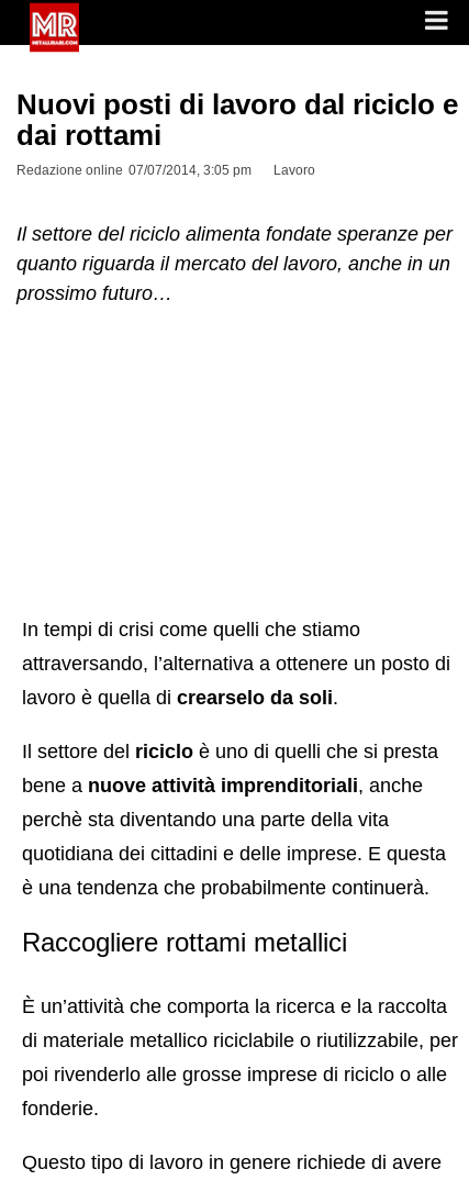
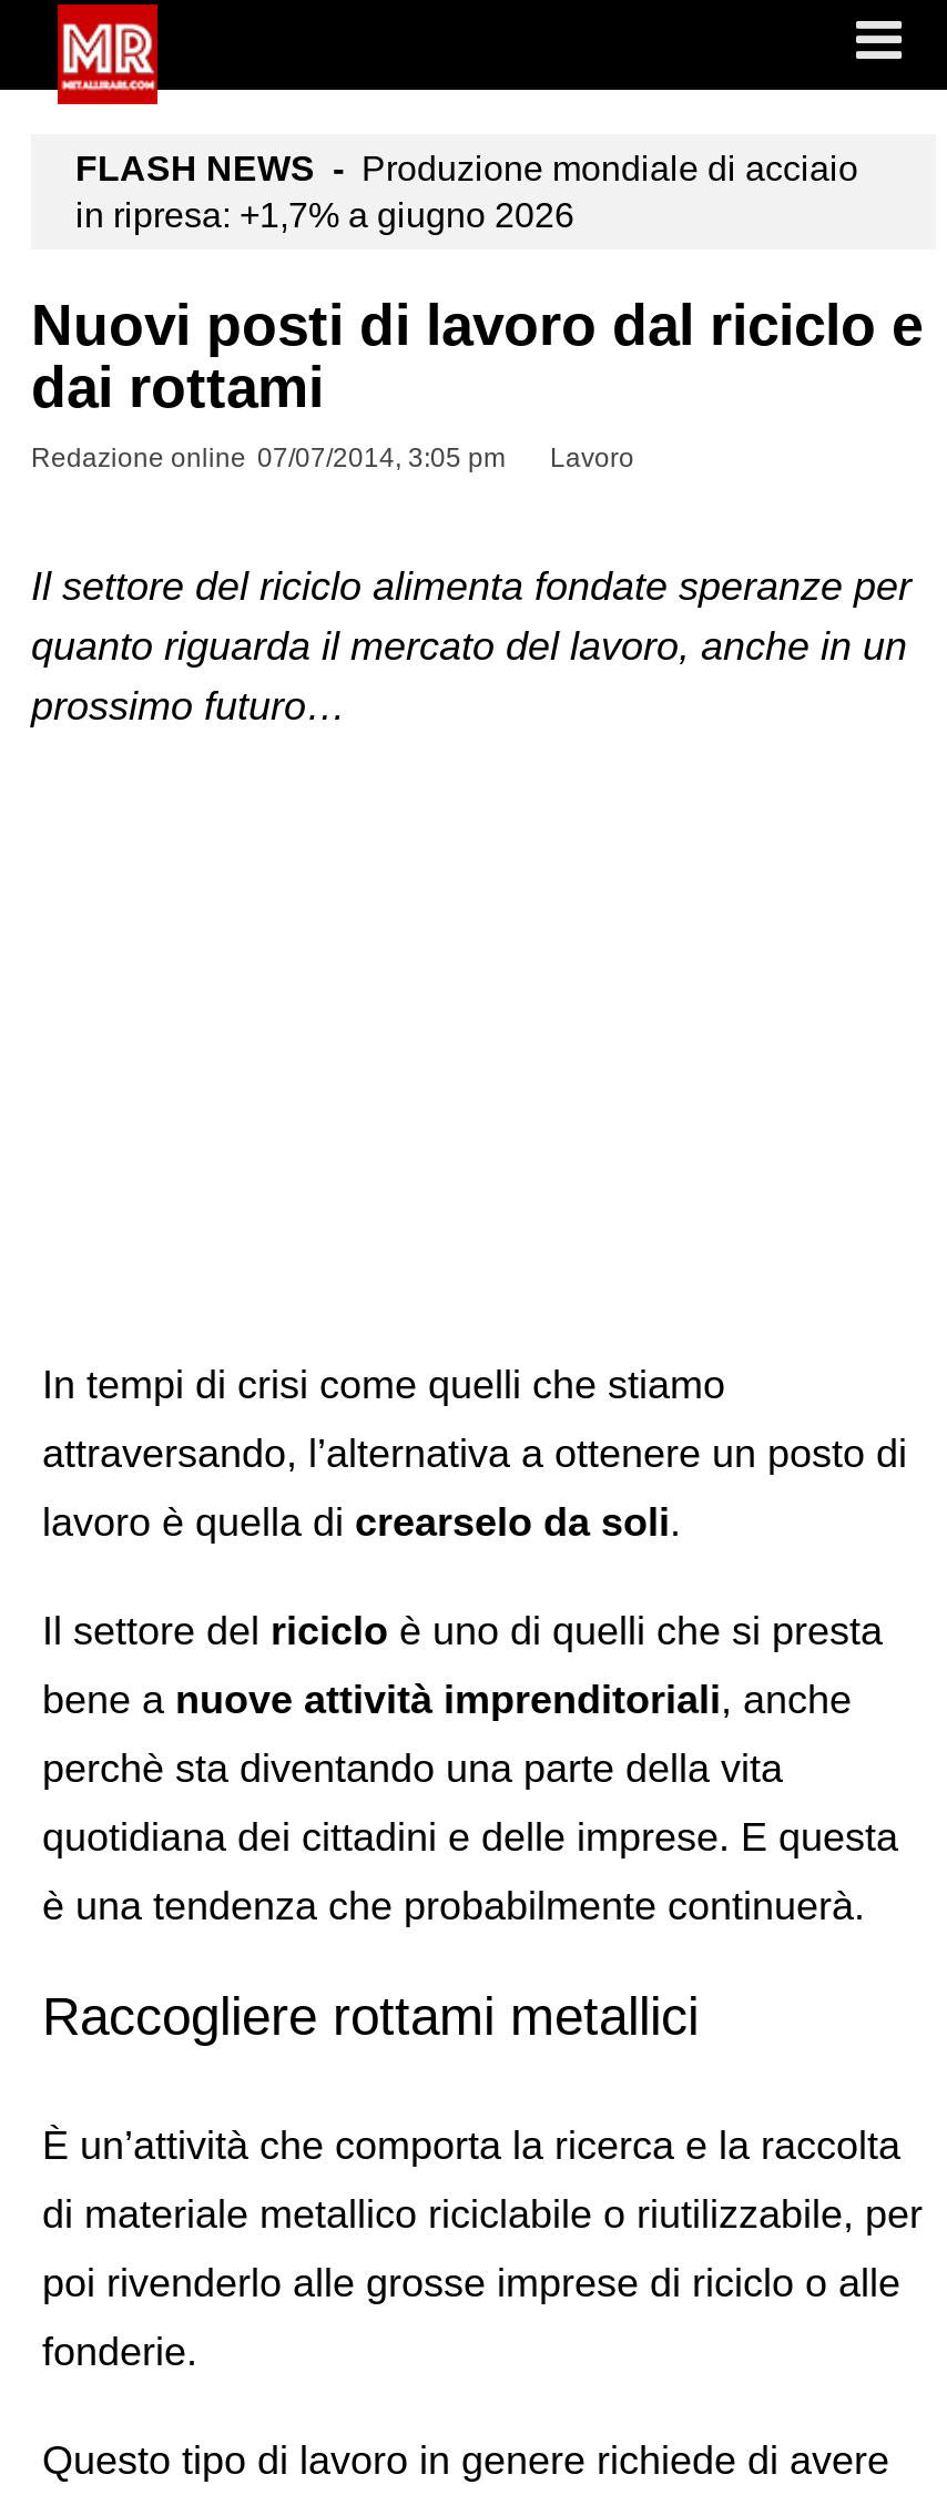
none -> [75,150,858,234] FLASH NEWS - Produzione mondiale di acciaio | in ripresa: +1,7% a giugno 2026

